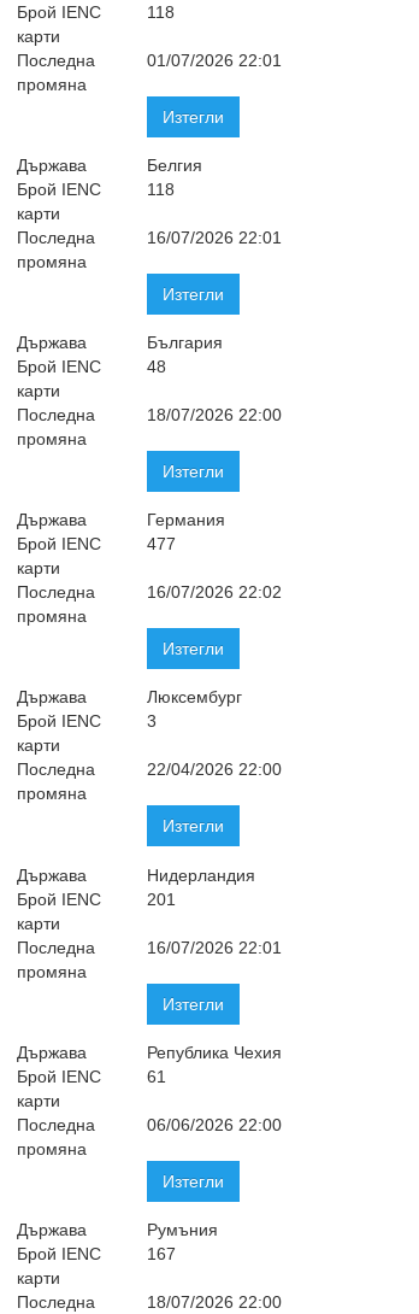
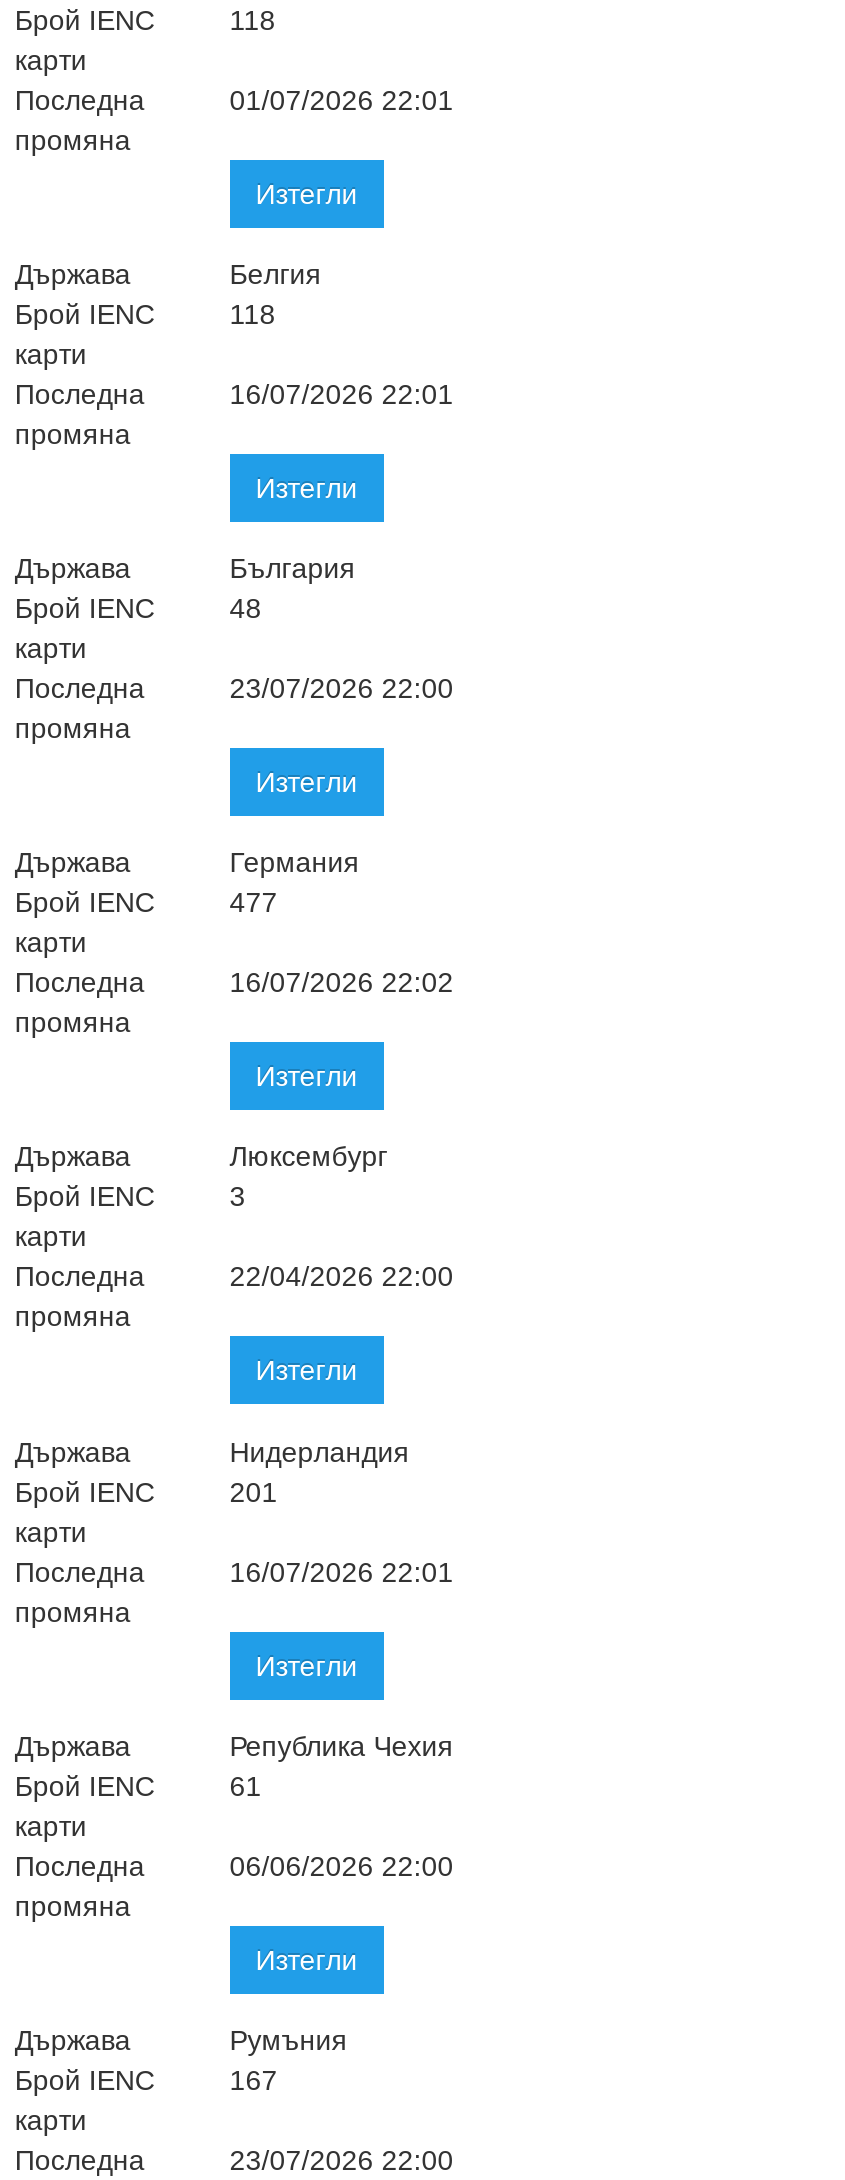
[147,405,281,424] 18/07/2026 22:00 -> [229,672,453,704] 23/07/2026 22:00
[147,1292,281,1311] 18/07/2026 22:00 -> [229,2144,453,2176] 23/07/2026 22:00

